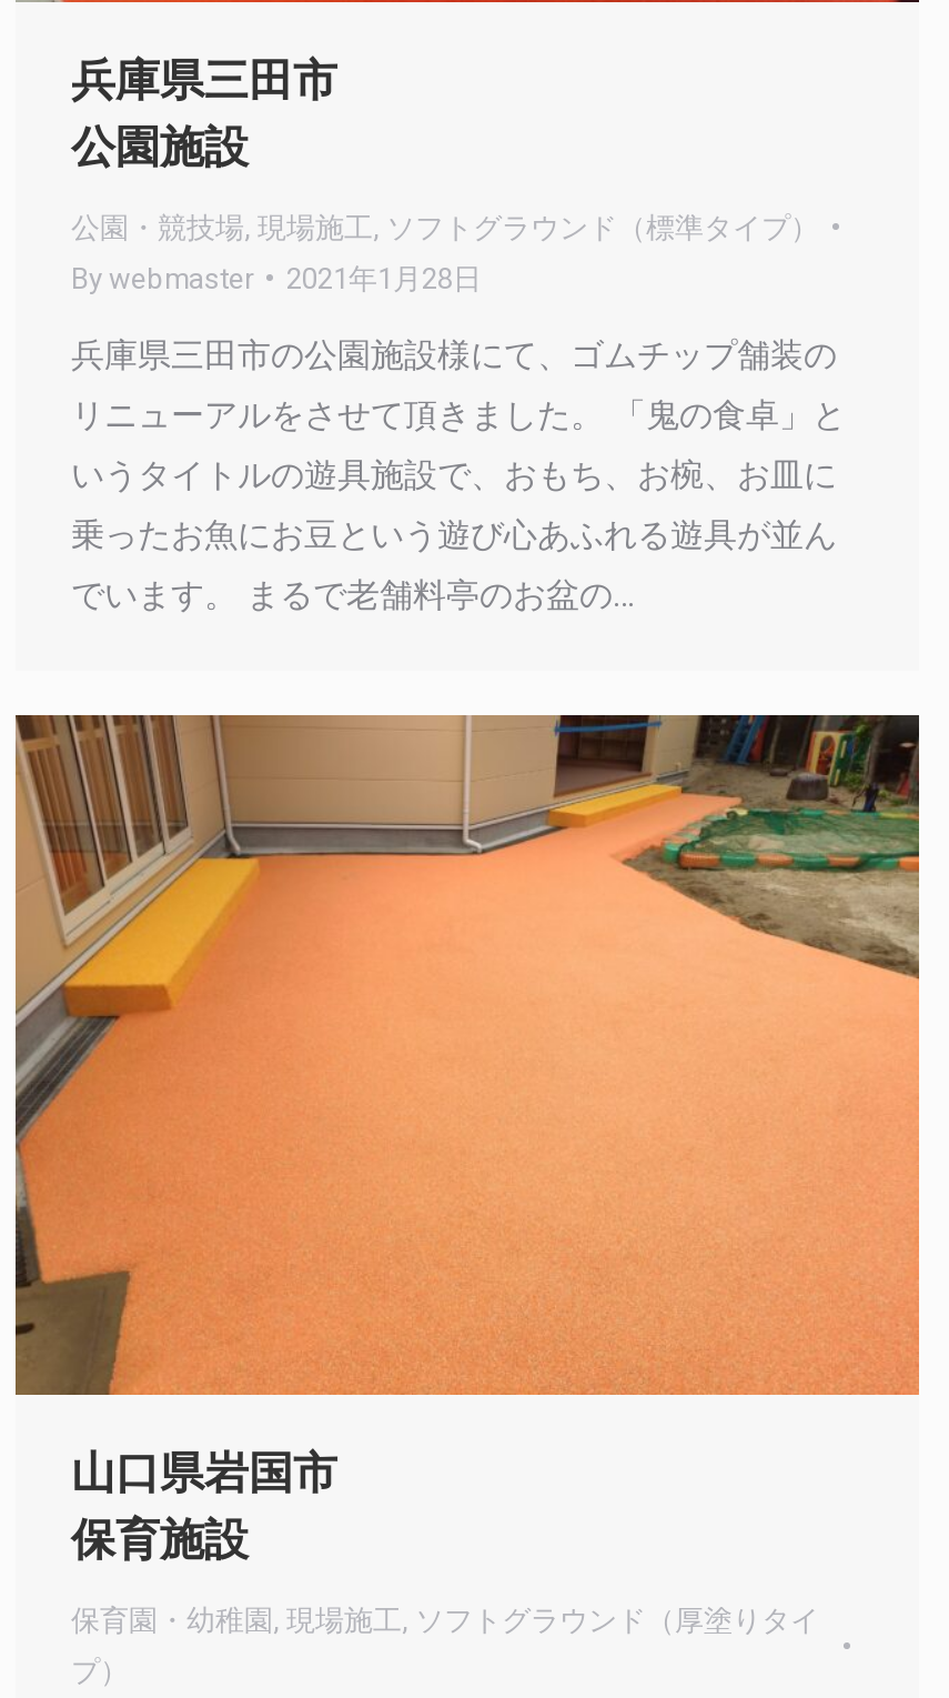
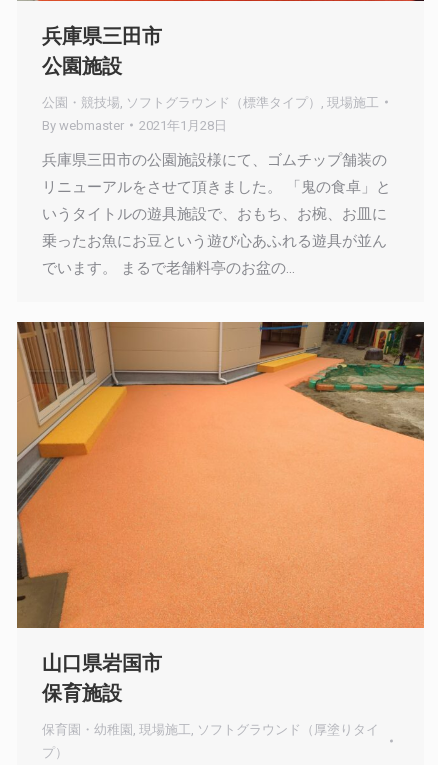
[71,211,819,244] 公園・競技場,現場施工,ソフトグラウンド（標準タイプ） -> [42,95,379,110] 公園・競技場,ソフトグラウンド（標準タイプ）,現場施工

